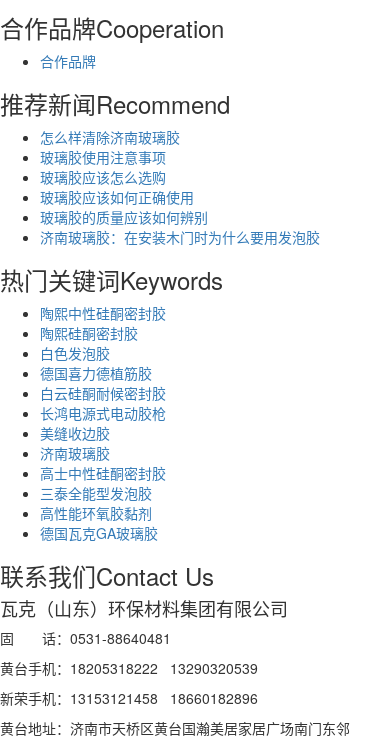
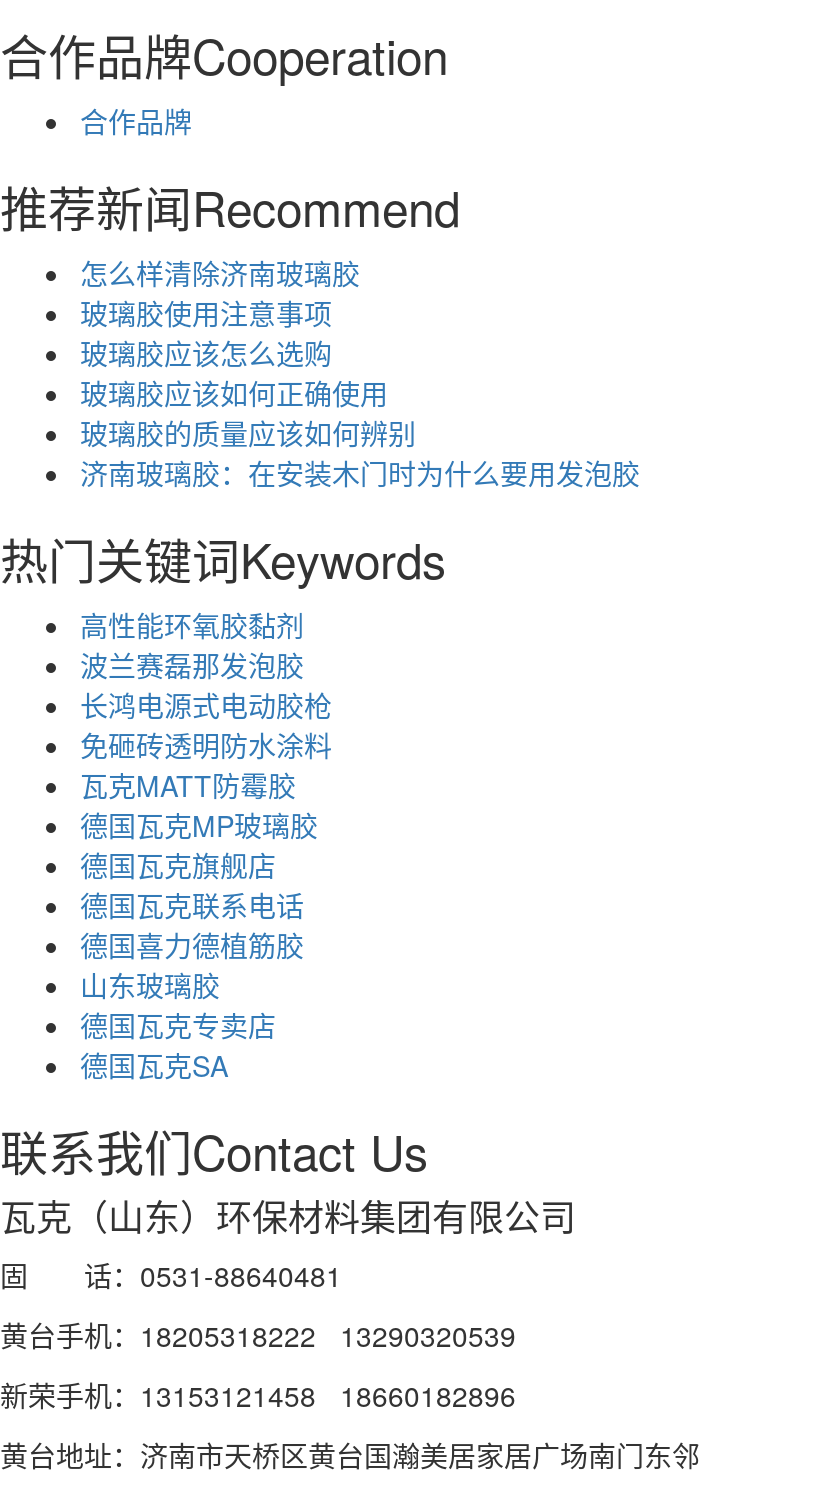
[40,303,166,363] 陶熙中性硅酮密封胶 | 陶熙硅酮密封胶 | 白色发泡胶 -> [80,646,332,926] 波兰赛磊那发泡胶 | 免砸砖透明防水涂料 | 瓦克MATT防霉胶 | 德国瓦克MP玻璃胶 | 德国瓦克旗舰店 | 德国瓦克联系电话
moved [40,363,152,383] -> [80,926,304,966]: 德国喜力德植筋胶
[40,383,166,543] 白云硅酮耐候密封胶 | 美缝收边胶 | 济南玻璃胶 | 高士中性硅酮密封胶 | 三泰全能型发泡胶 | 德国瓦克GA玻璃胶 -> [80,966,276,1086] 山东玻璃胶 | 德国瓦克专卖店 | 德国瓦克SA
moved [40,403,166,423] -> [80,686,332,726]: 长鸿电源式电动胶枪
moved [40,503,152,523] -> [80,606,304,646]: 高性能环氧胶黏剂

